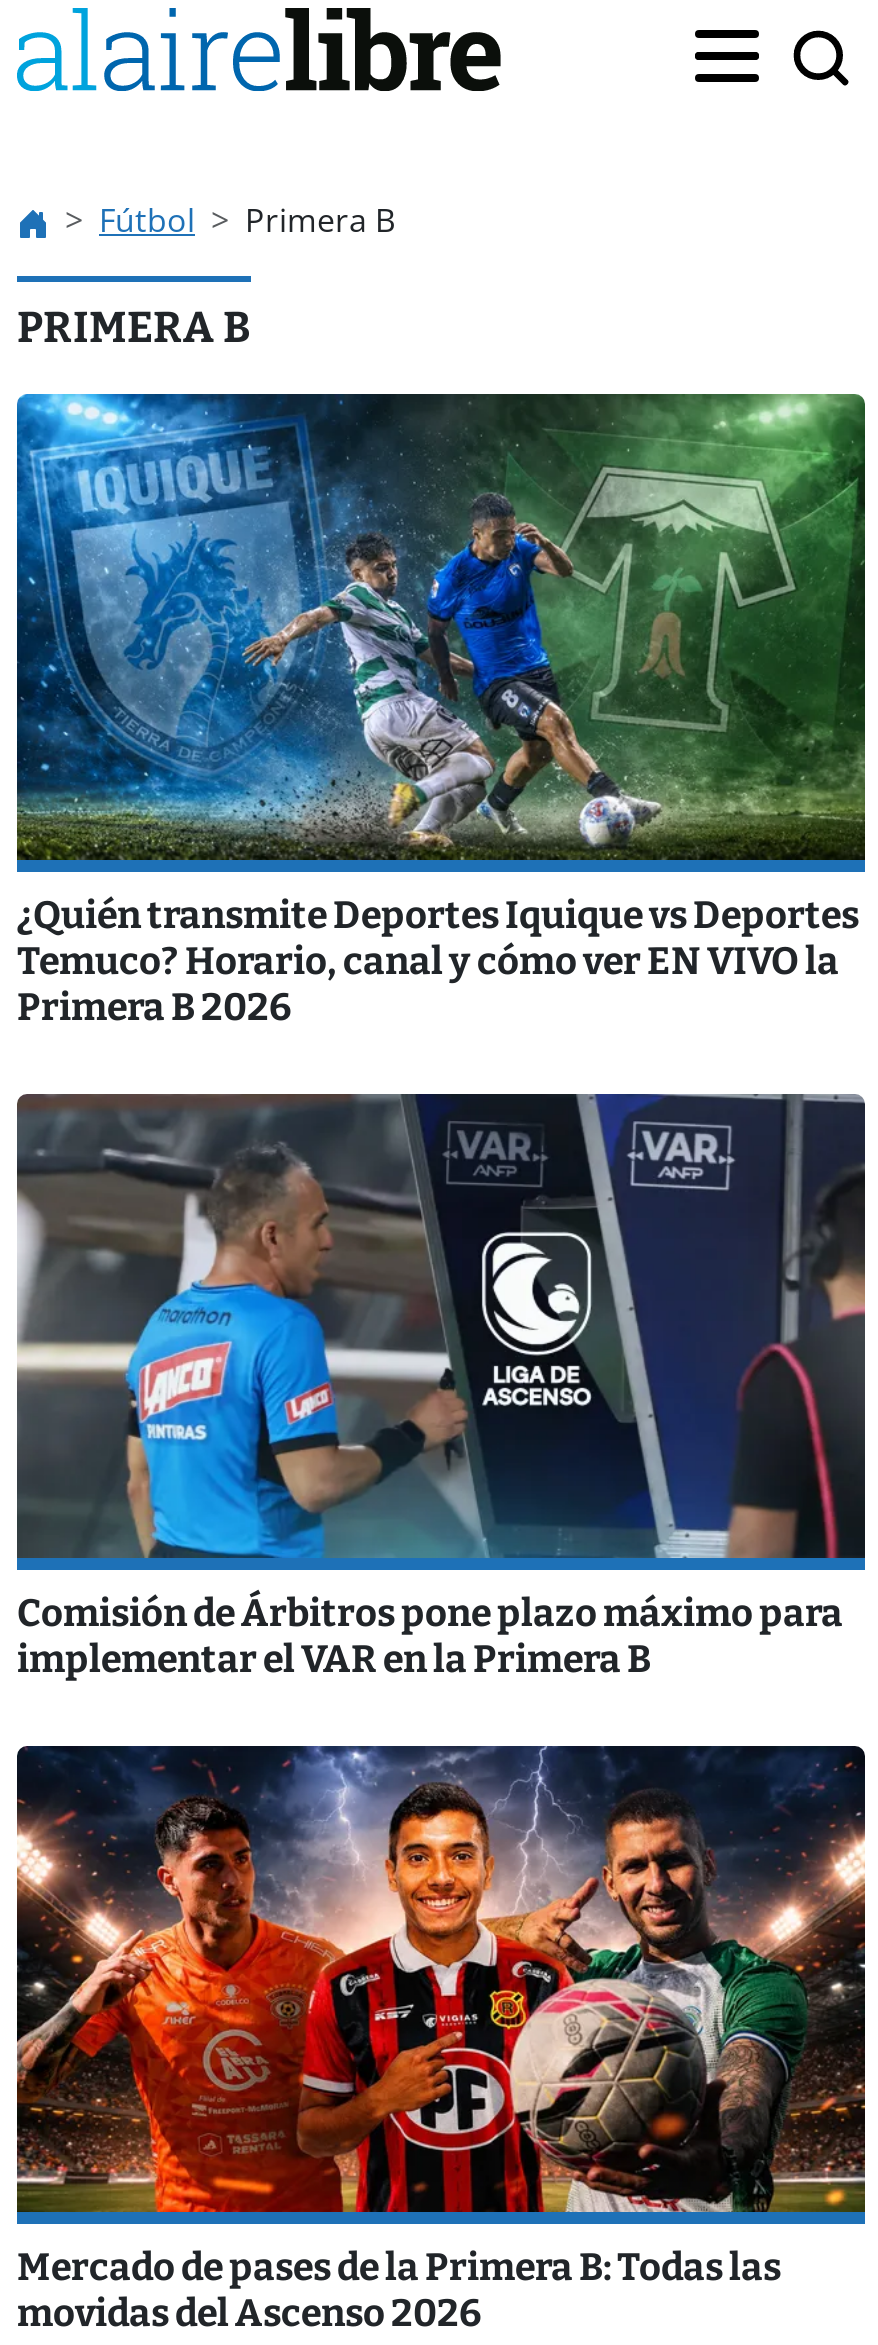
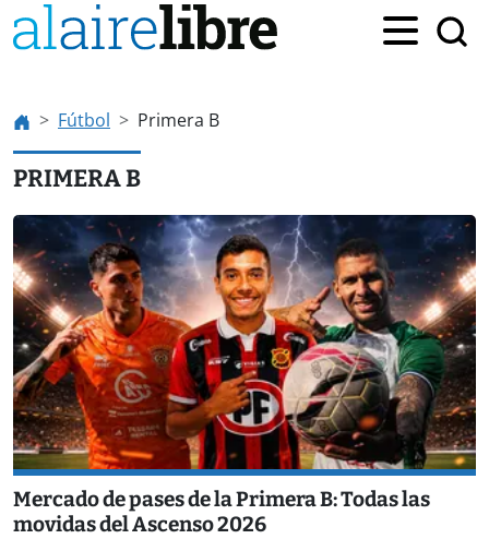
[15,392,867,1029] [image] | ¿Quién transmite Deportes Iquique vs Deportes | Temuco? Horario, canal y cómo ver EN VIVO la | Primera B 2026 -> none
[15,1092,867,1682] [image] | Comisión de Árbitros pone plazo máximo para | implementar el VAR en la Primera B -> none

